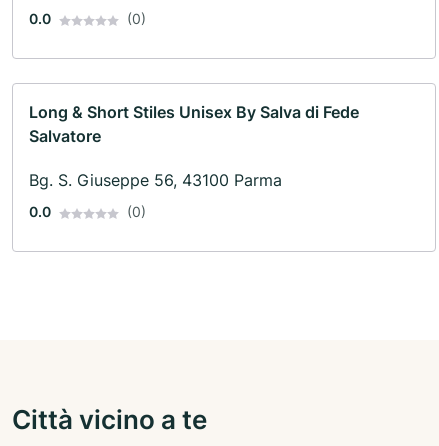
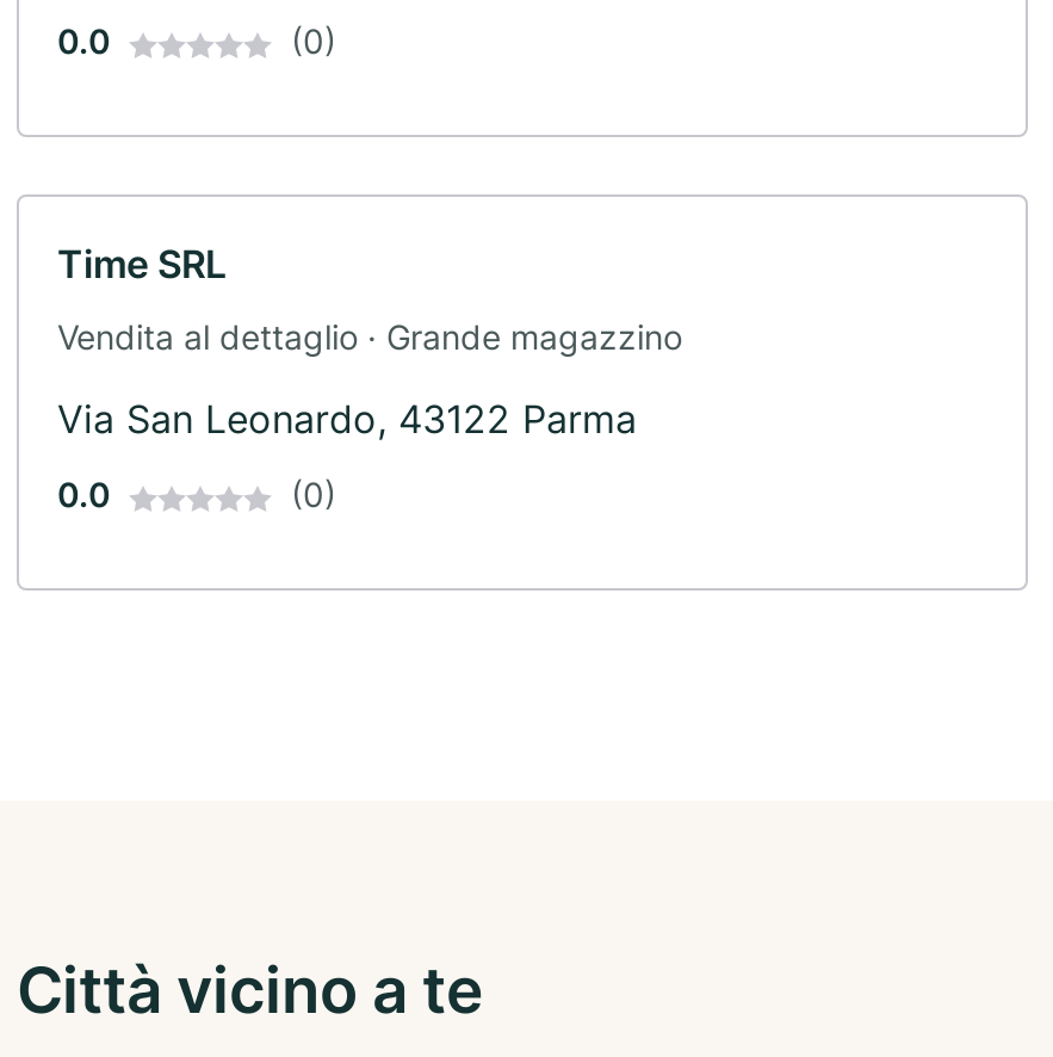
[29,102,359,190] Long & Short Stiles Unisex By Salva di Fede | Salvatore | Bg. S. Giuseppe 56, 43100 Parma -> [57,241,682,444] Time SRL | Vendita al dettaglio · Grande magazzino | Via San Leonardo, 43122 Parma

